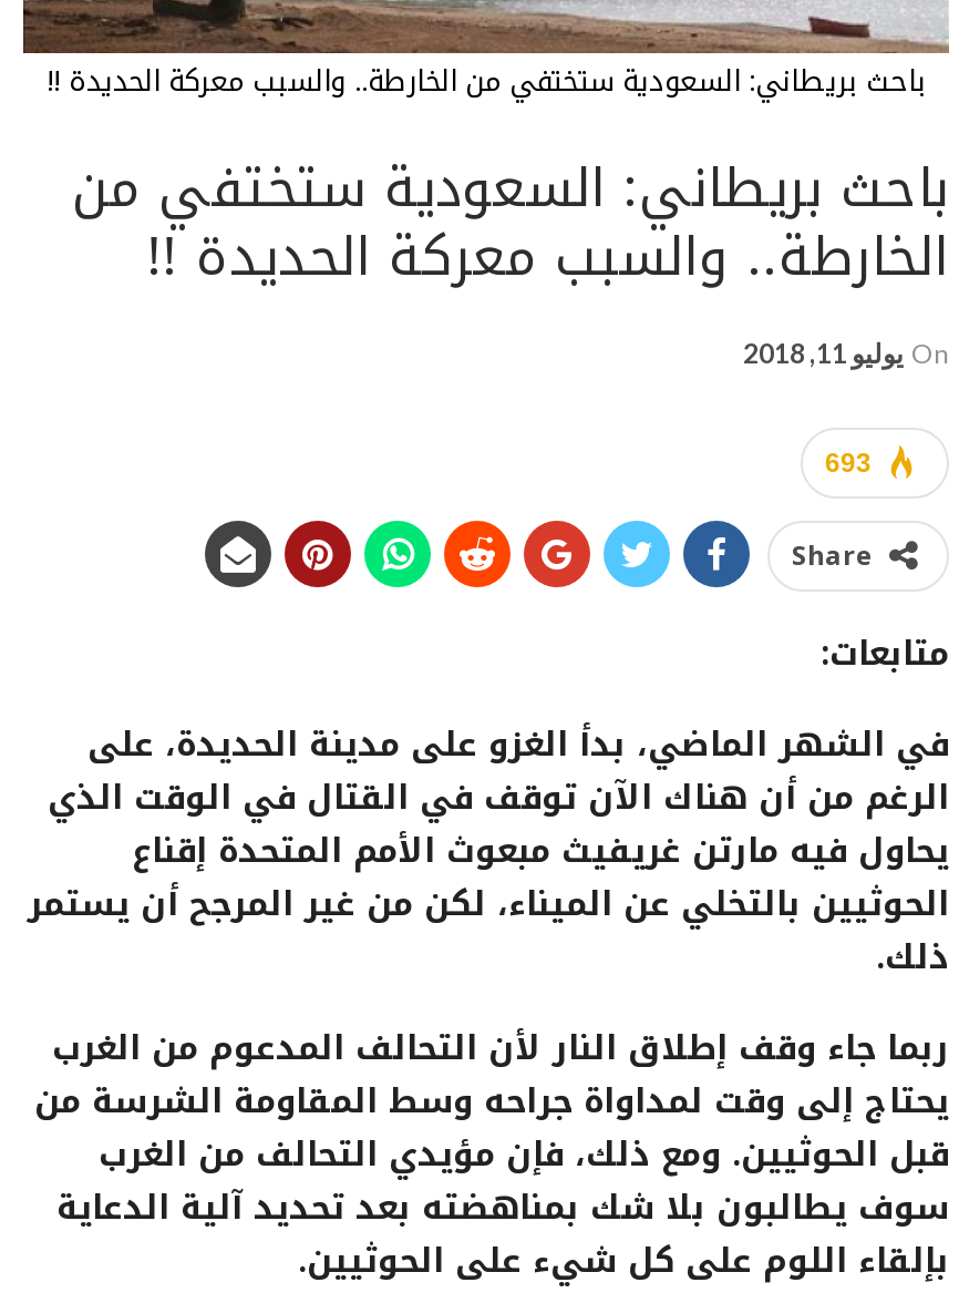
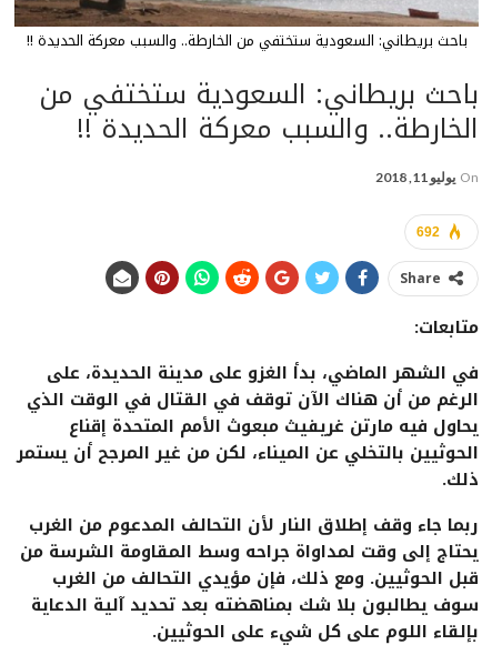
[825,448,872,479] 693 -> [416,224,440,240] 692

